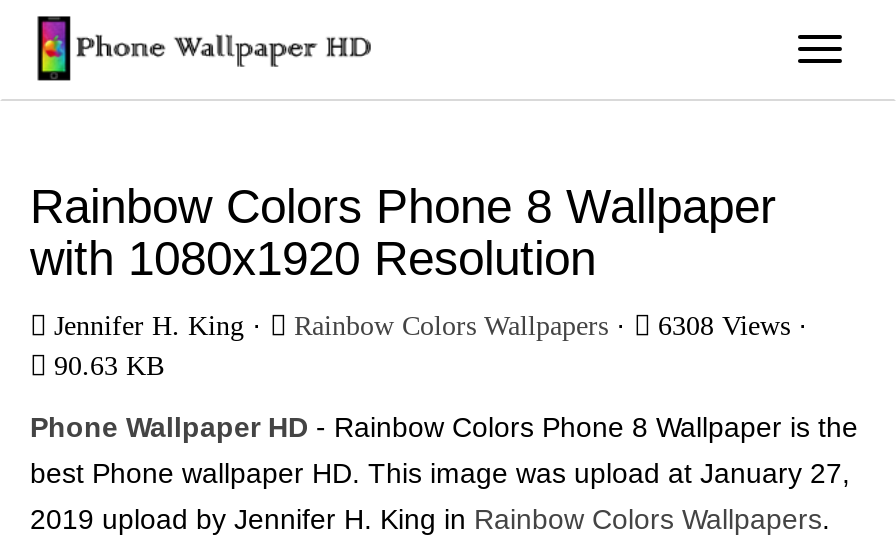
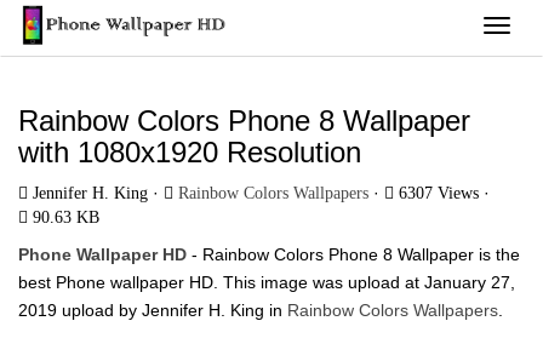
[294,309,808,341] Rainbow Colors Wallpapers · 6308 Views · -> [178,183,490,202] Rainbow Colors Wallpapers · 6307 Views ·

